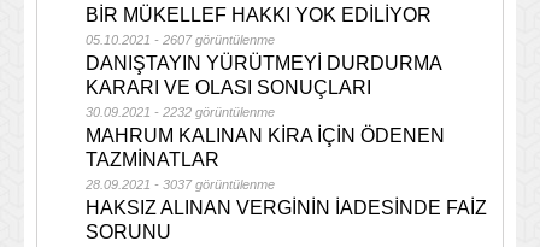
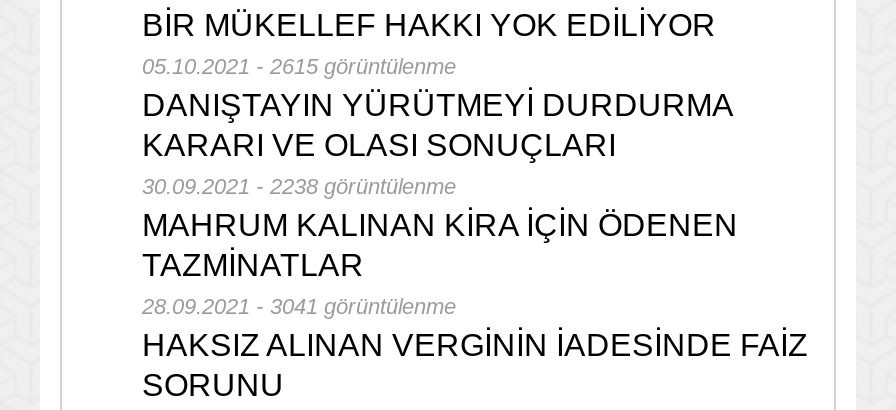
[86,33,275,47] 05.10.2021 - 2607 görüntülenme -> [142,55,456,79] 05.10.2021 - 2615 görüntülenme
[86,105,275,120] 30.09.2021 - 2232 görüntülenme -> [142,175,456,199] 30.09.2021 - 2238 görüntülenme
[86,177,275,192] 28.09.2021 - 3037 görüntülenme -> [142,295,456,319] 28.09.2021 - 3041 görüntülenme

